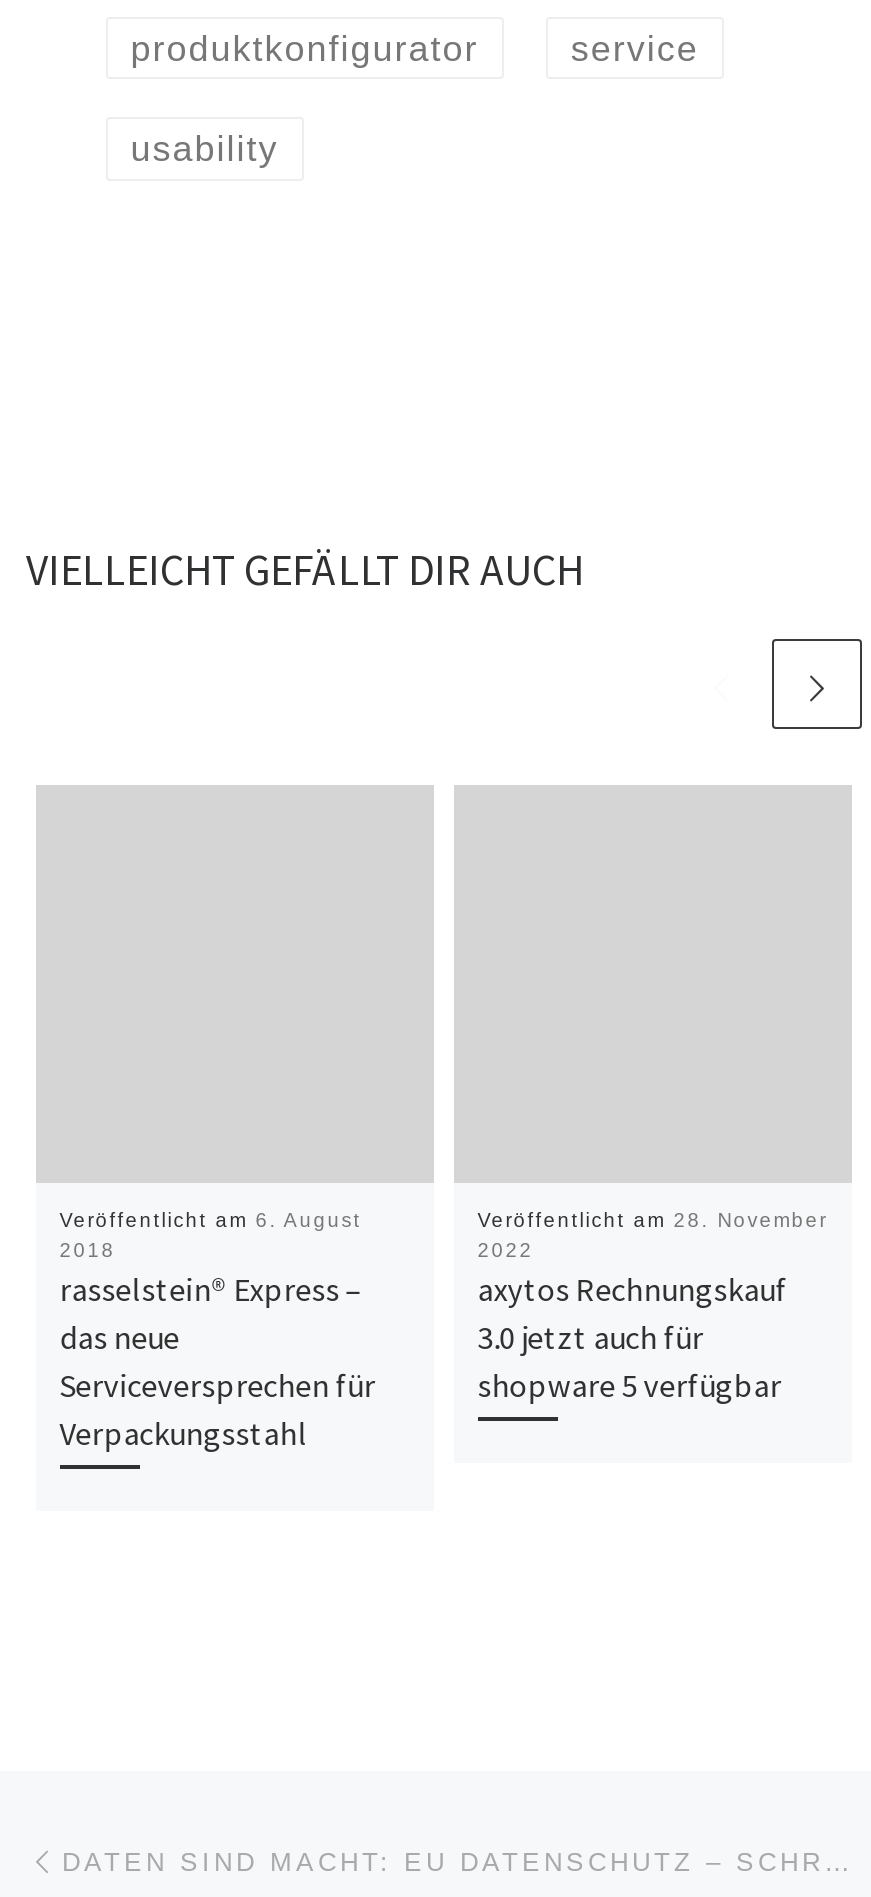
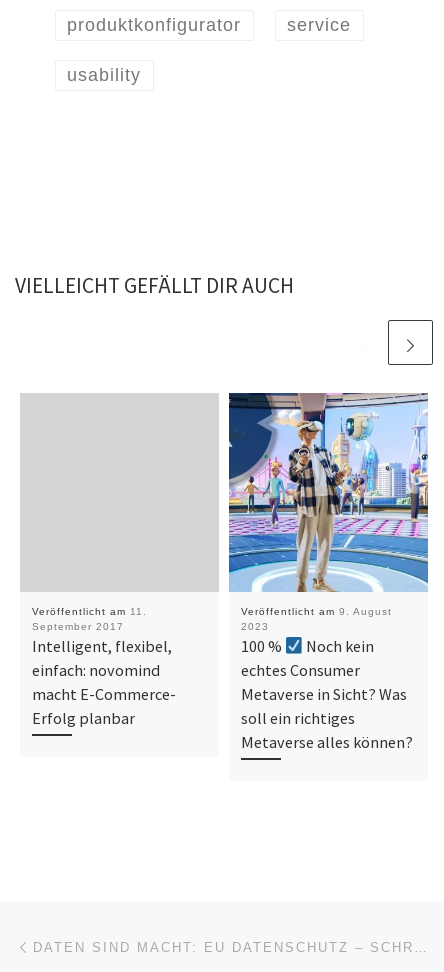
none -> [228,392,429,592] [image]
[59,1210,375,1454] Veröffentlicht am 6. August | 2018 | rasselstein® Express – | das neue | Serviceversprechen für | Verpackungsstahl -> [32,606,176,728] Veröffentlicht am 11. | September 2017 | Intelligent, flexibel, | einfach: novomind | macht E-Commerce- | Erfolg planbar
[477,1210,827,1406] Veröffentlicht am 28. November | 2022 | axytos Rechnungskauf | 3.0 jetzt auch für | shopware 5 verfügbar -> [241,606,413,752] Veröffentlicht am 9. August | 2023 | 100 % | Noch kein | echtes Consumer | Metaverse in Sicht? Was | soll ein richtiges | Metaverse alles können?

